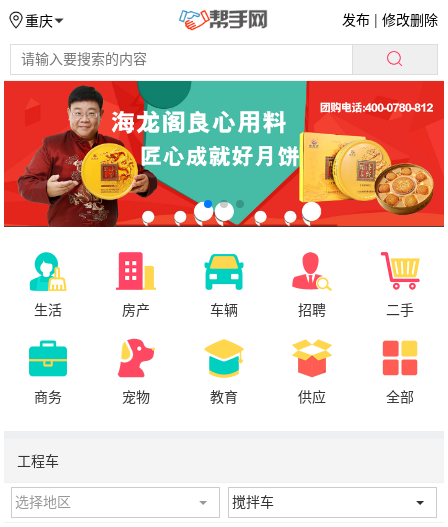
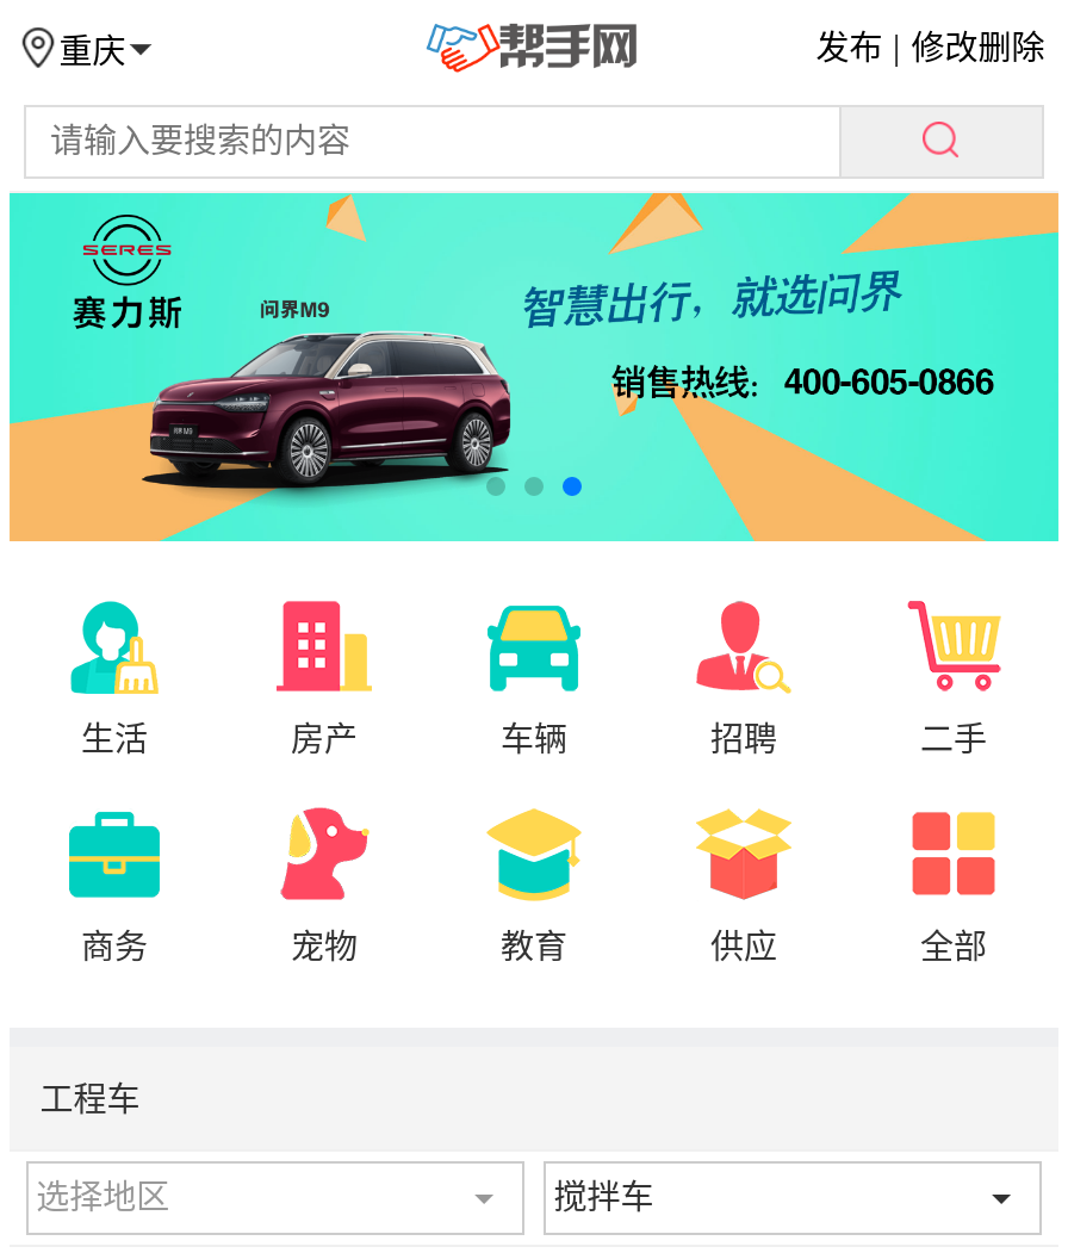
[3,80,445,228] [image] -> [7,191,1061,544] [image]

